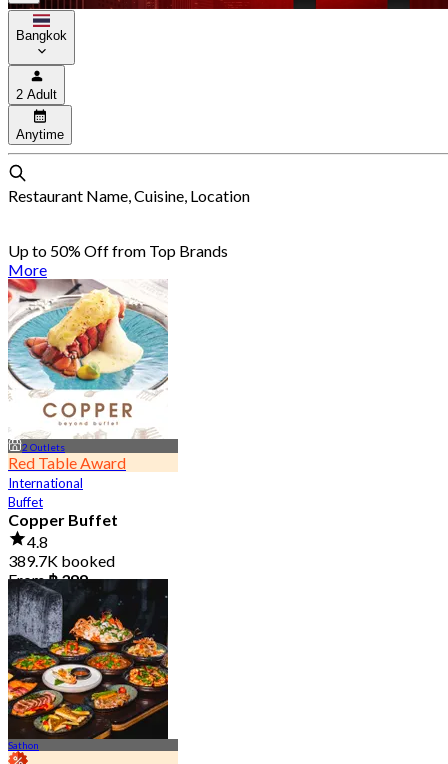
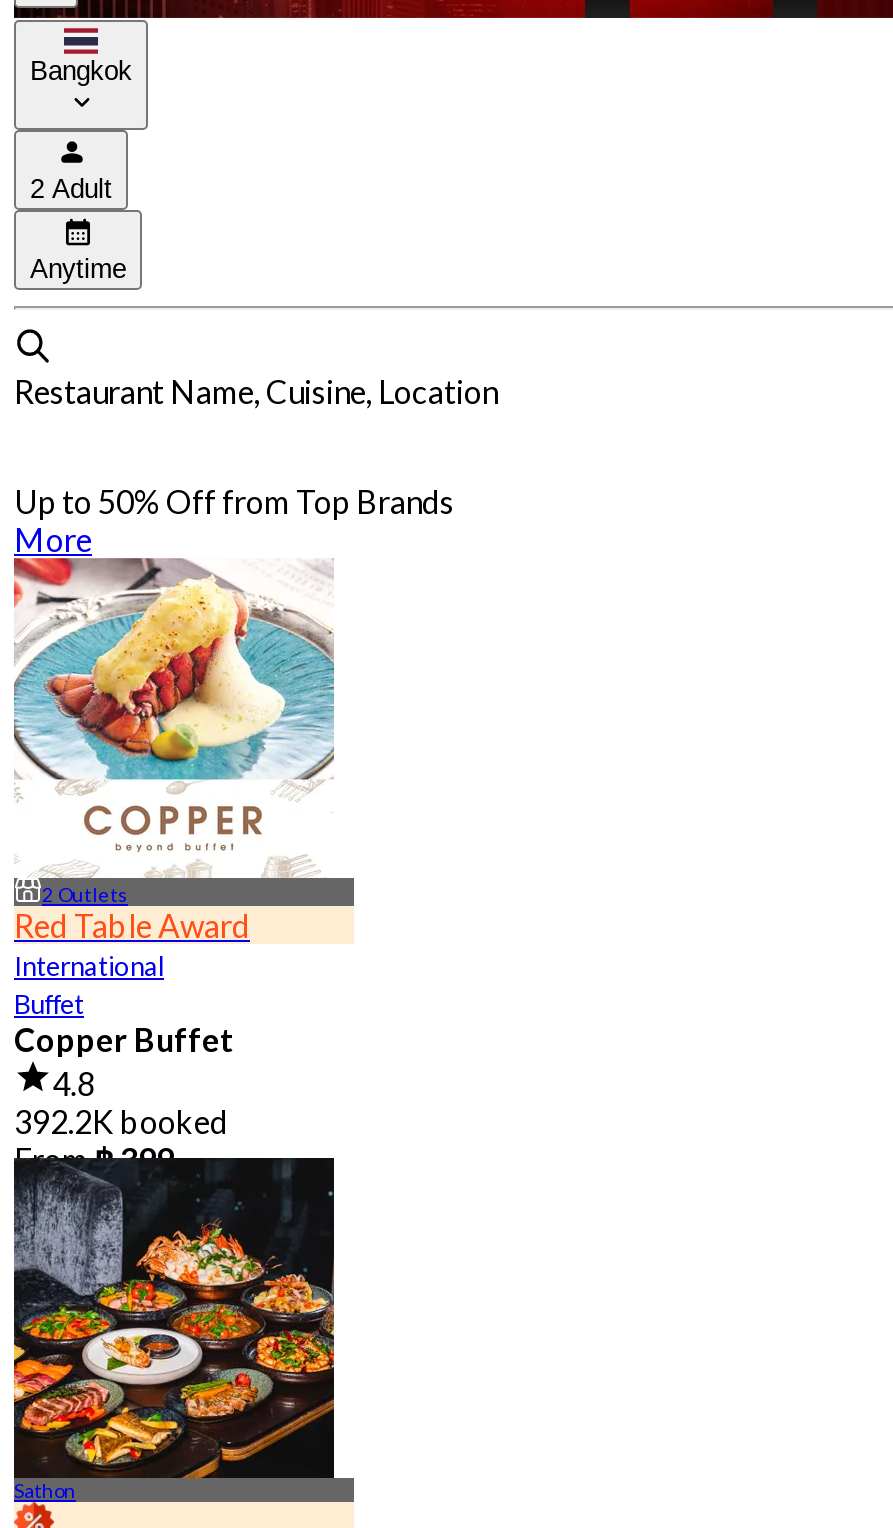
[8,551,115,570] 389.7K booked -> [14,1101,228,1139] 392.2K booked

